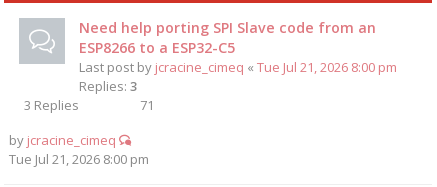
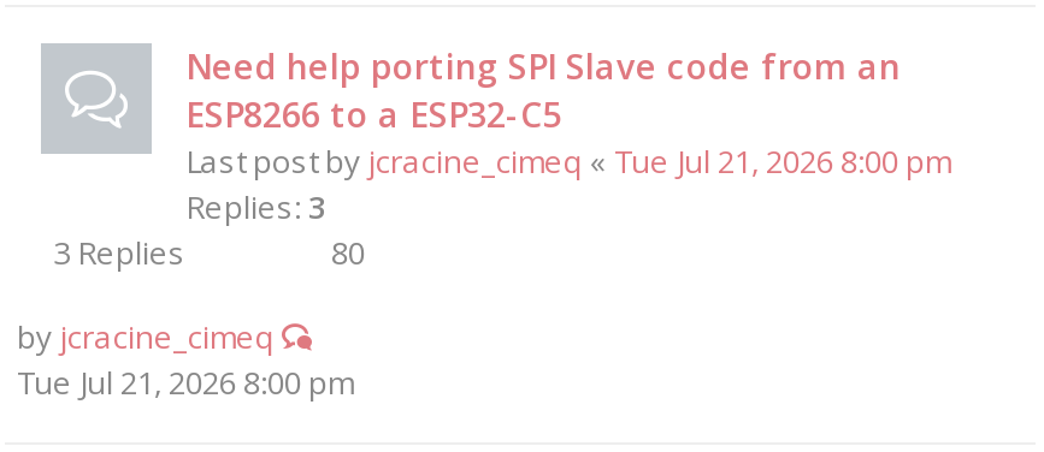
[139,96,153,114] 71 -> [331,231,365,274] 80

